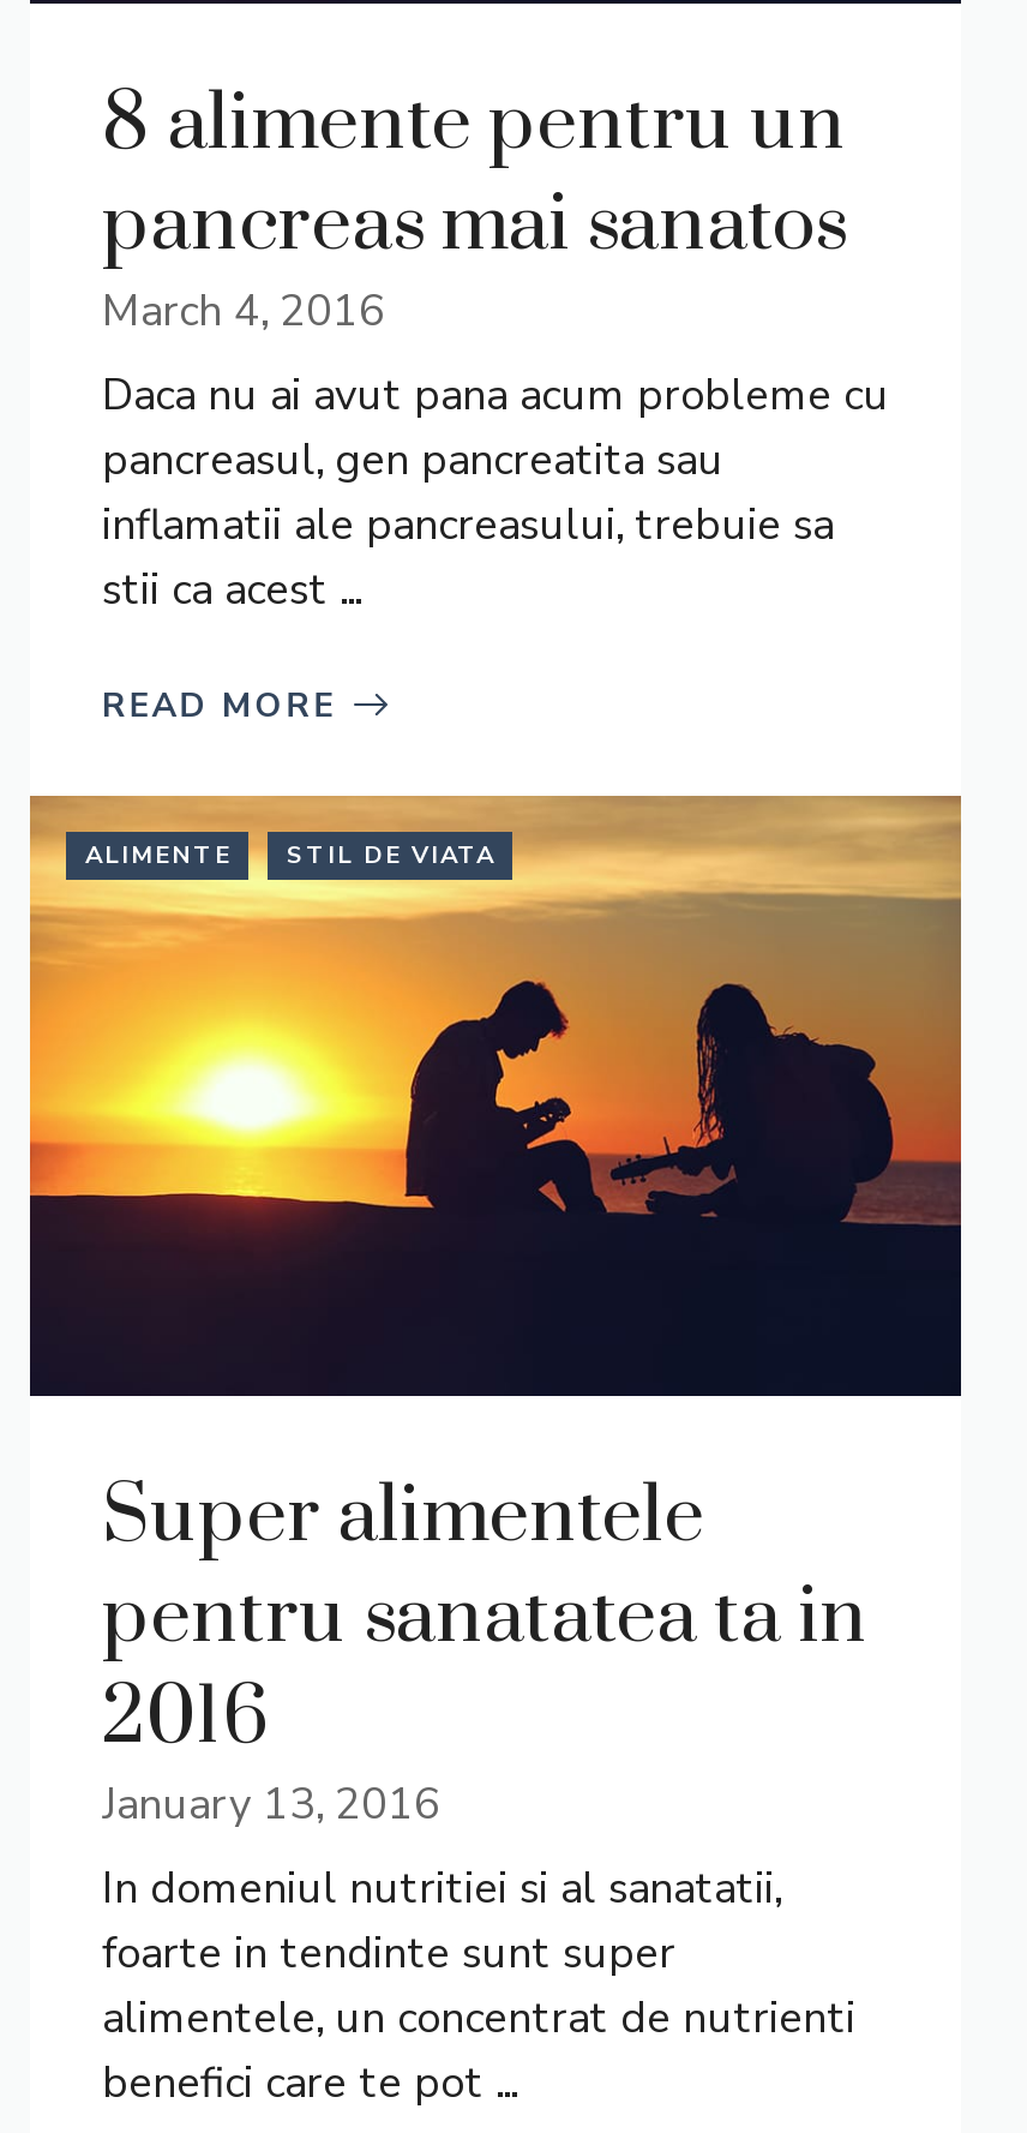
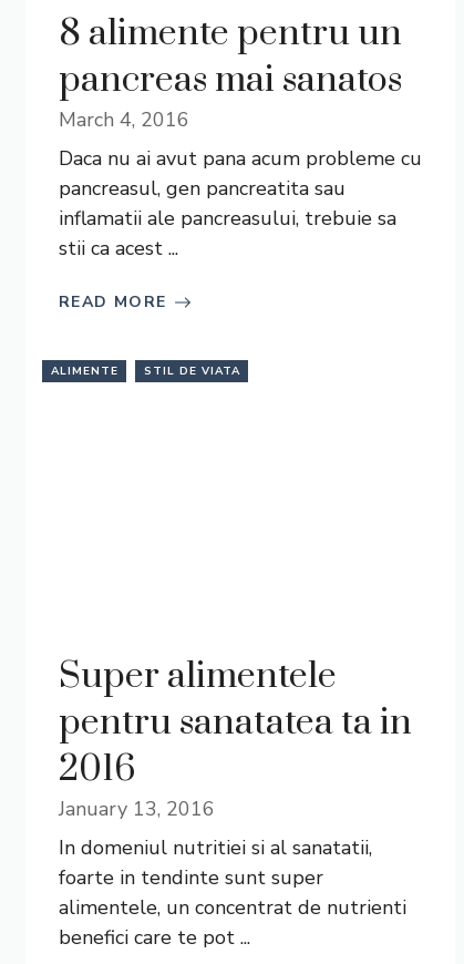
[28,792,963,1400] [image] -> none

